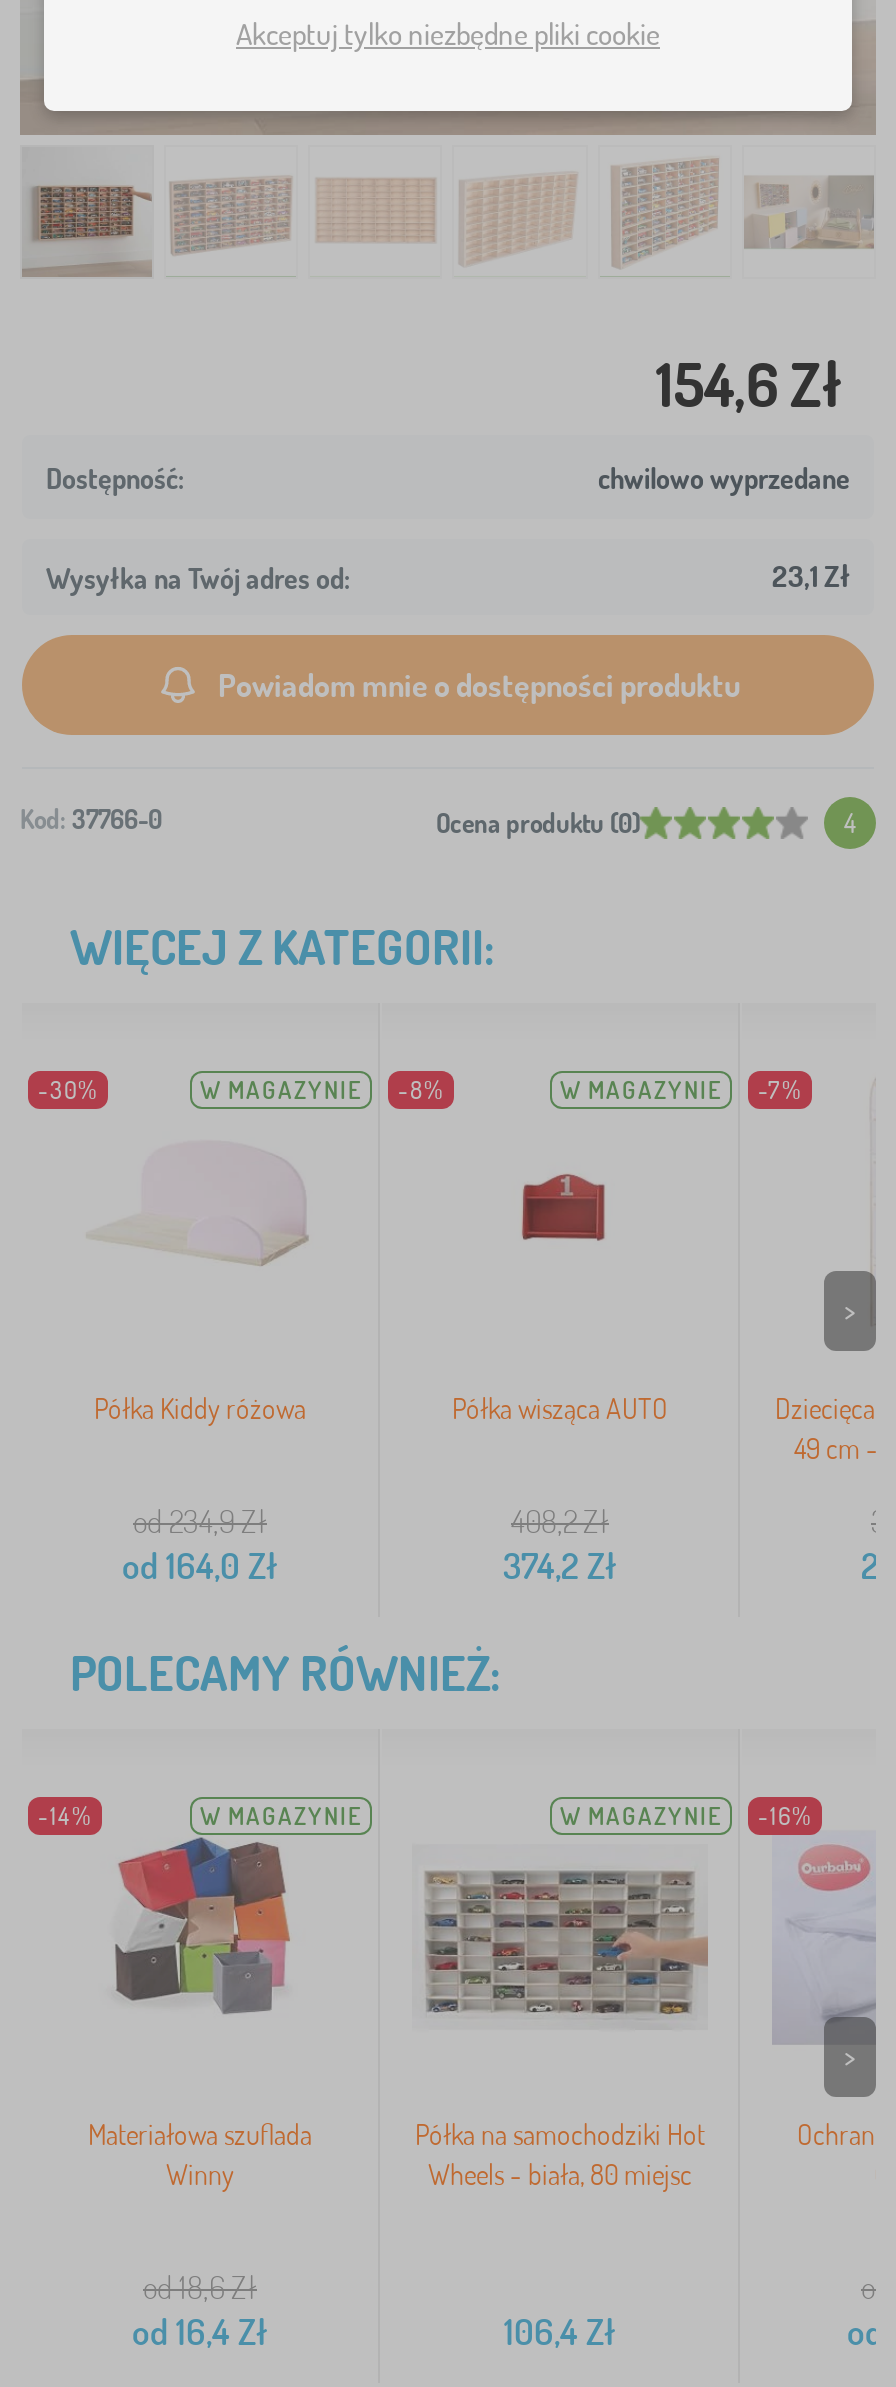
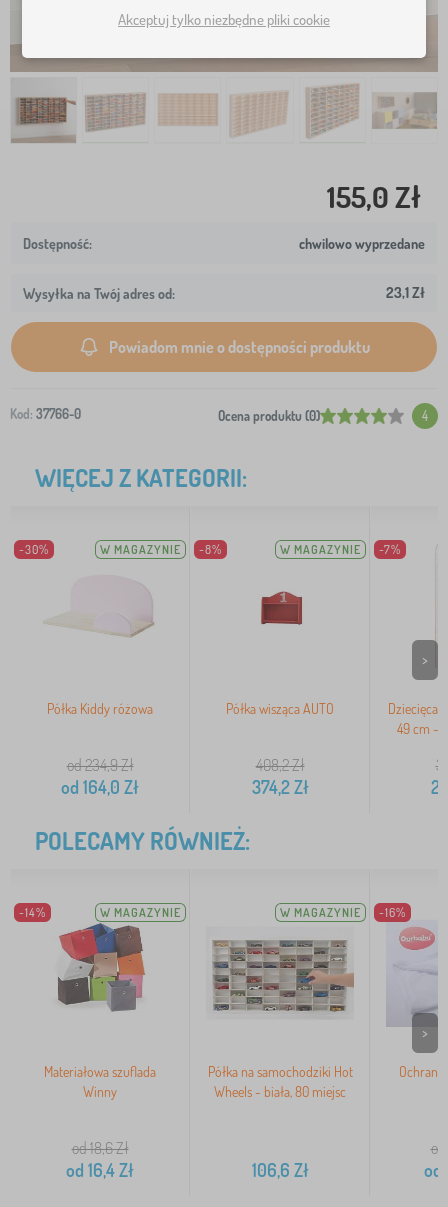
[656,345,842,421] 154,6 Zł -> [327,177,421,215] 155,0 Zł
[504,2309,616,2353] 106,4 Zł -> [251,1159,308,1181] 106,6 Zł

